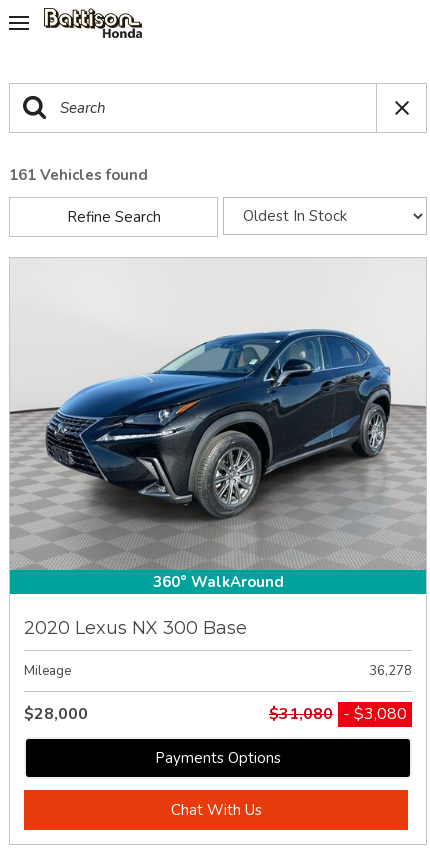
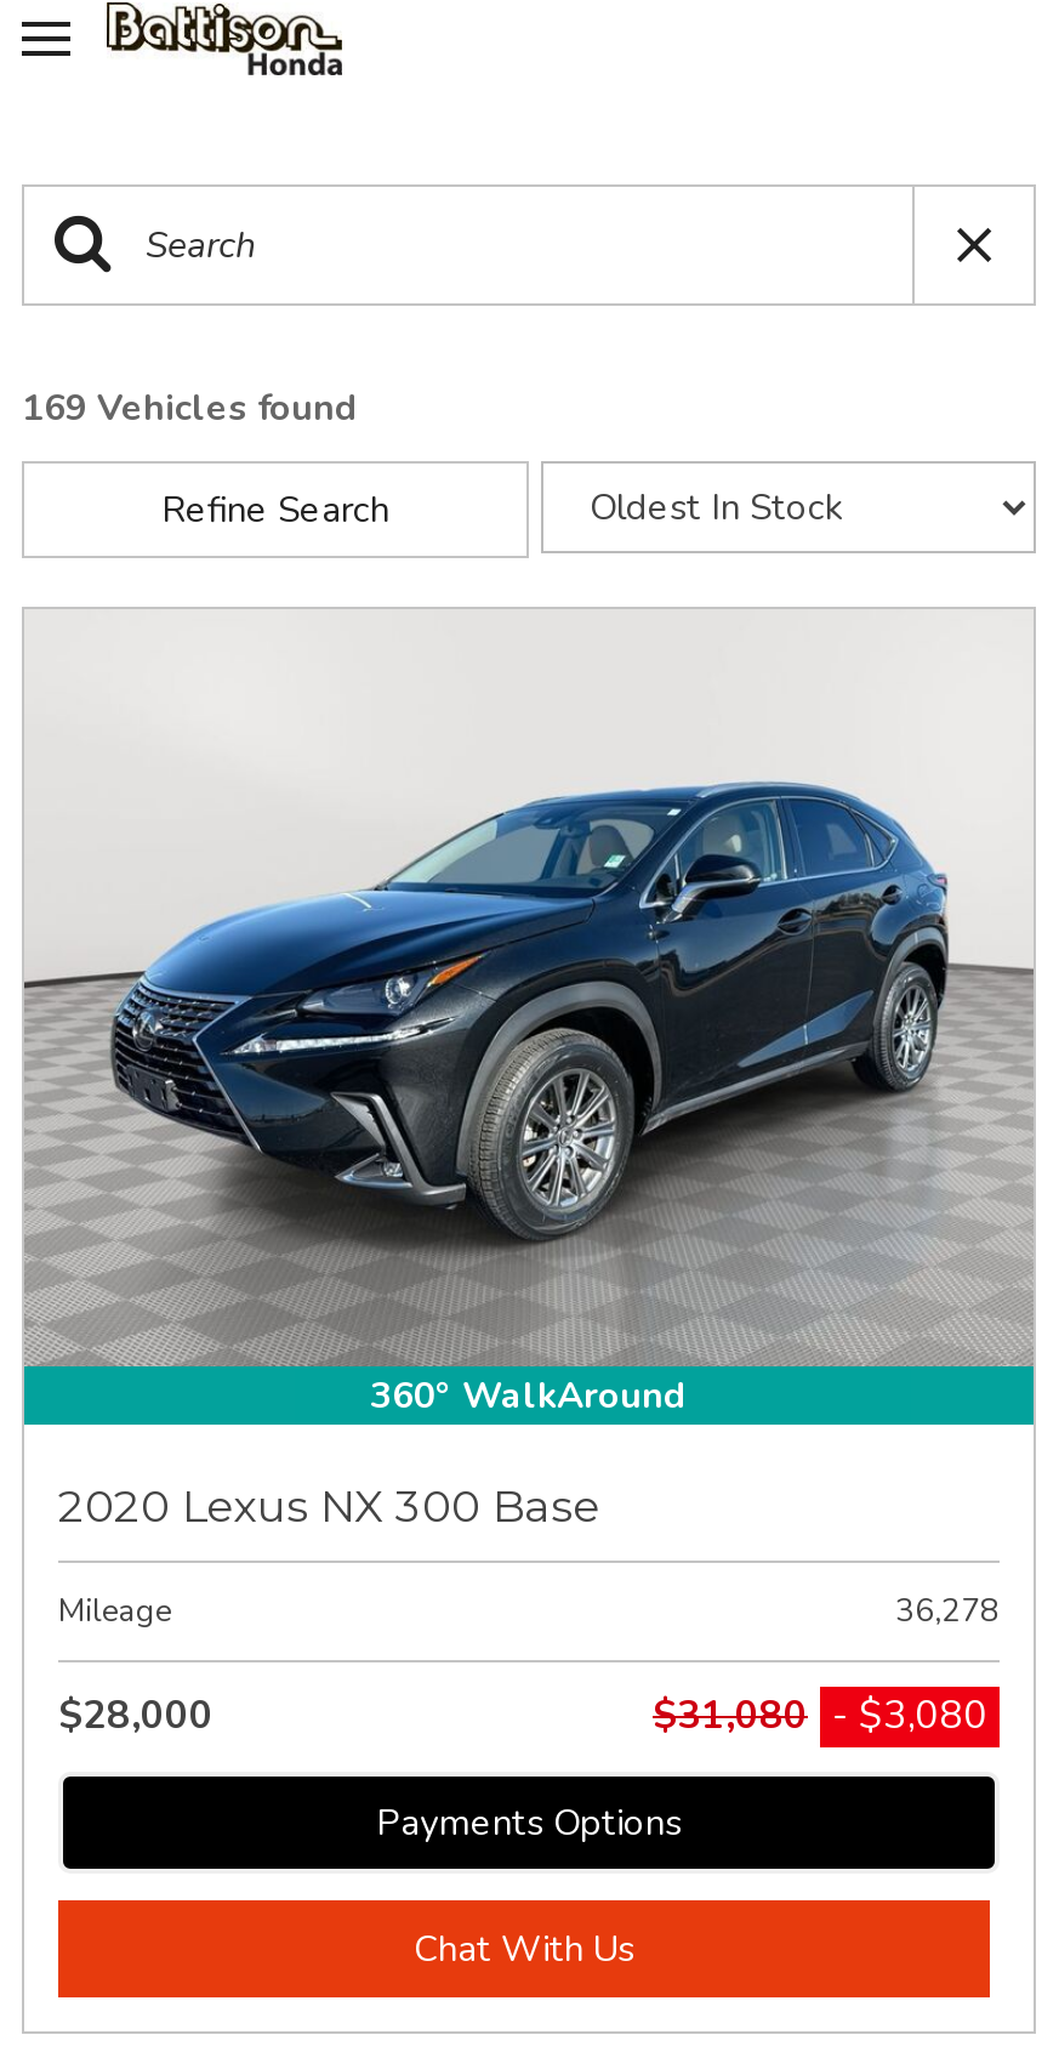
[9,165,148,185] 161 Vehicles found -> [22,383,359,432] 169 Vehicles found

